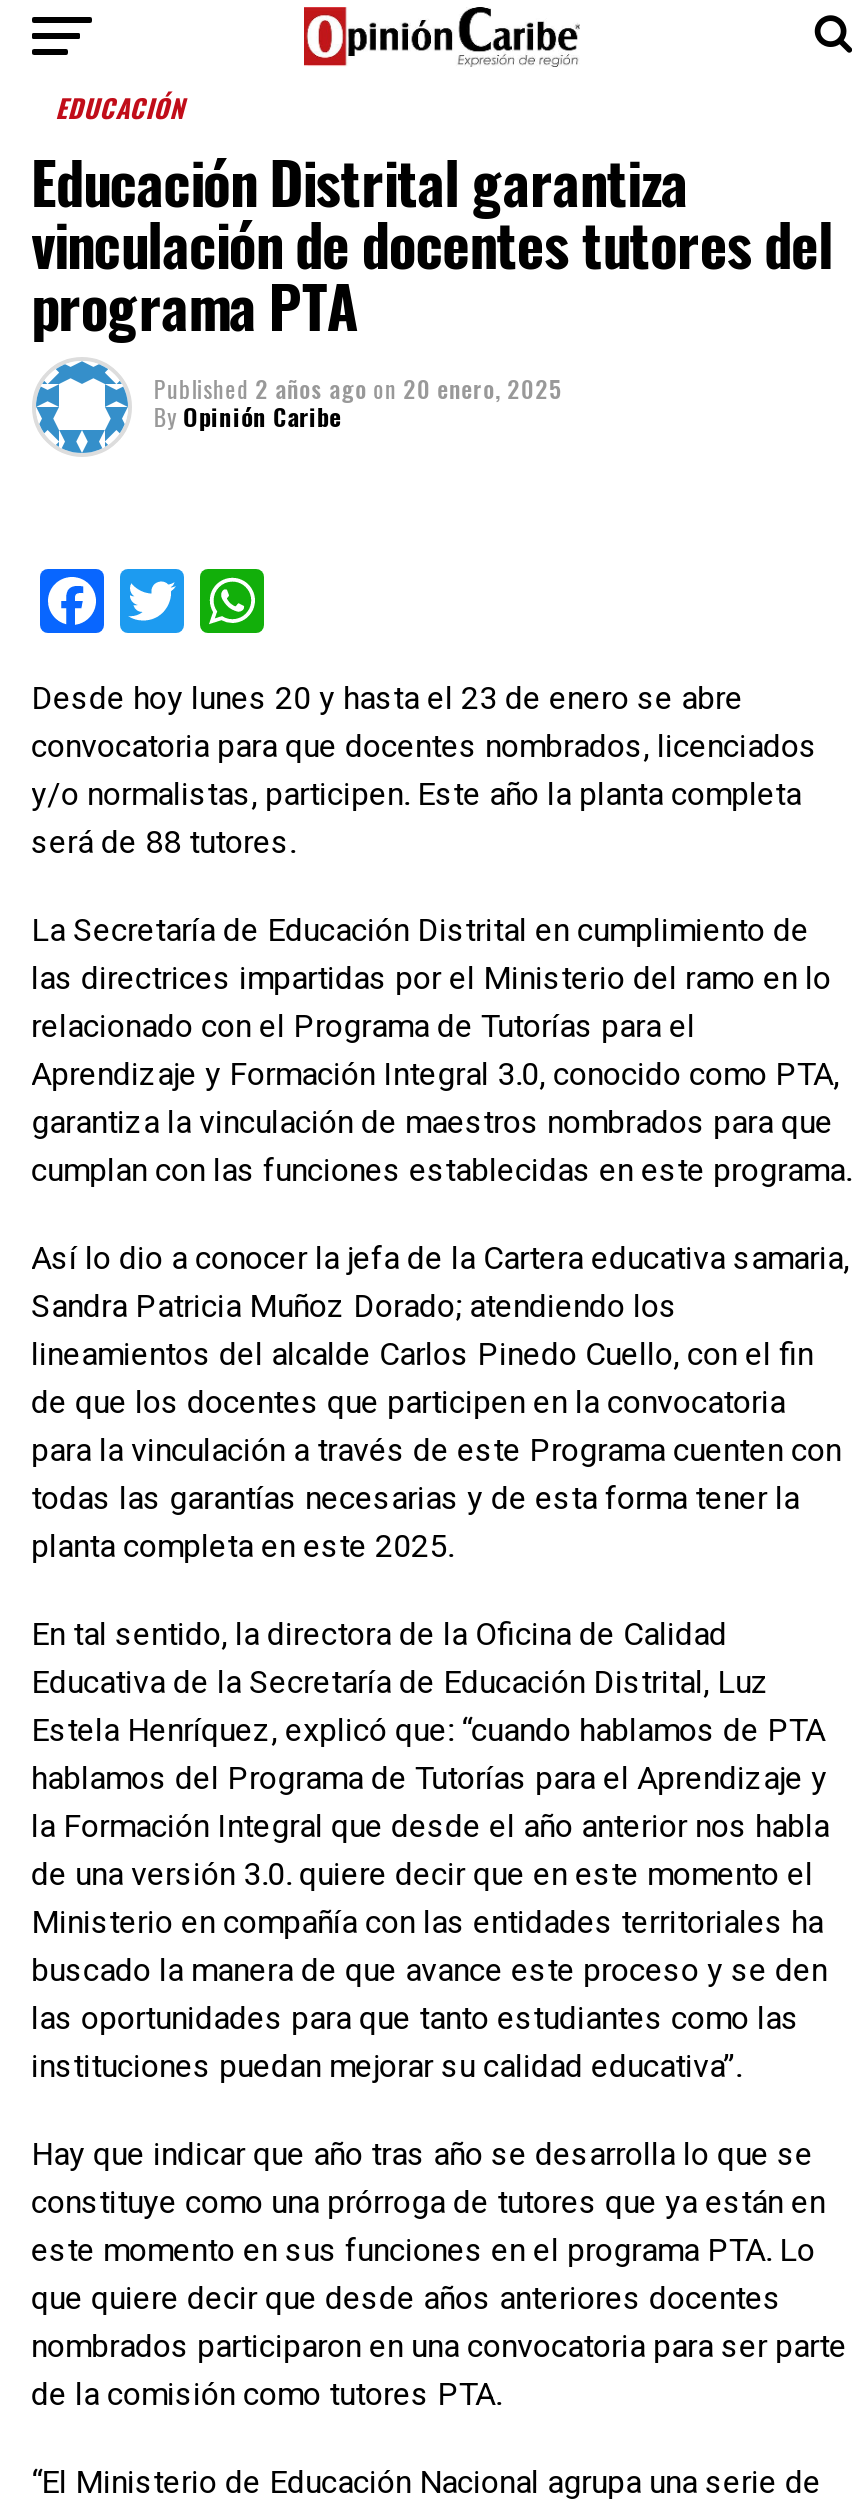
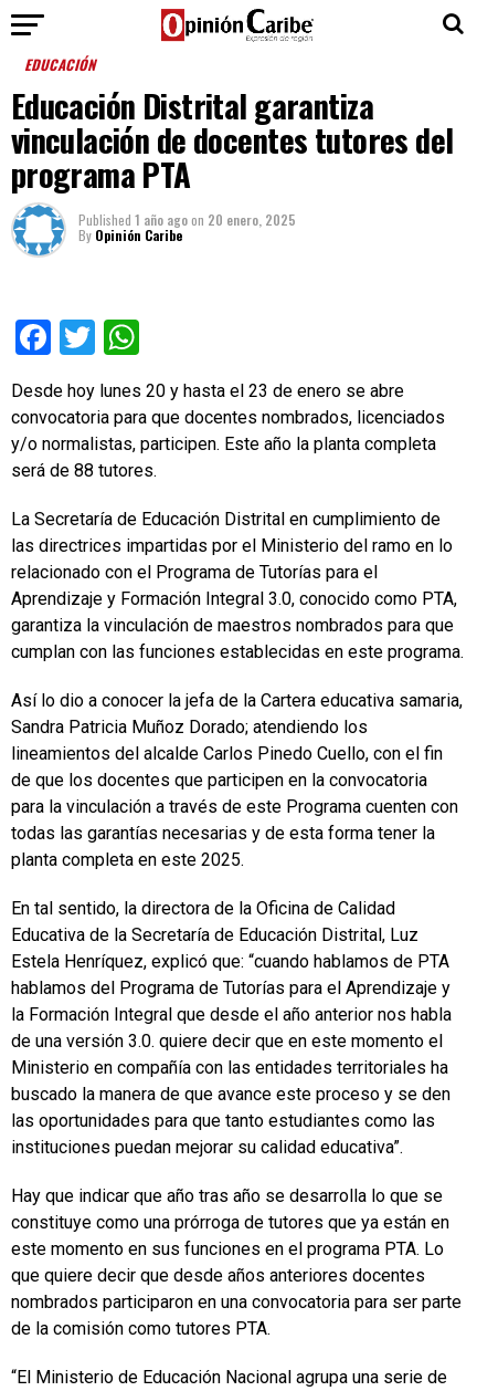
[153,371,563,405] Published 2 años ago on 20 enero, 2025 -> [78,210,296,229] Published 1 año ago on 20 enero, 2025

